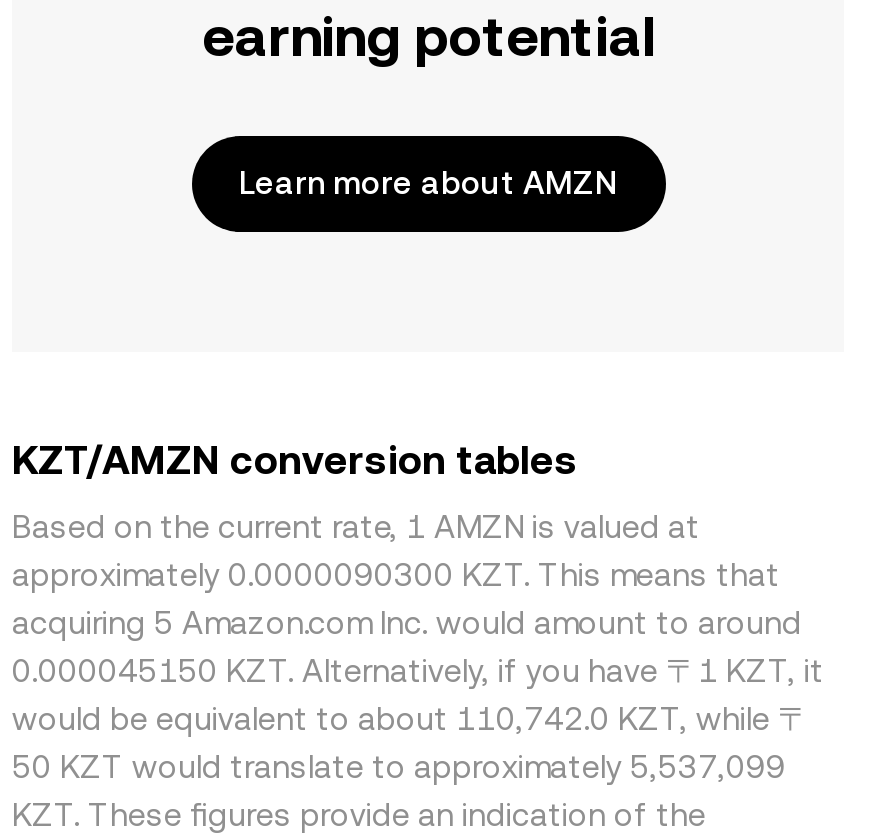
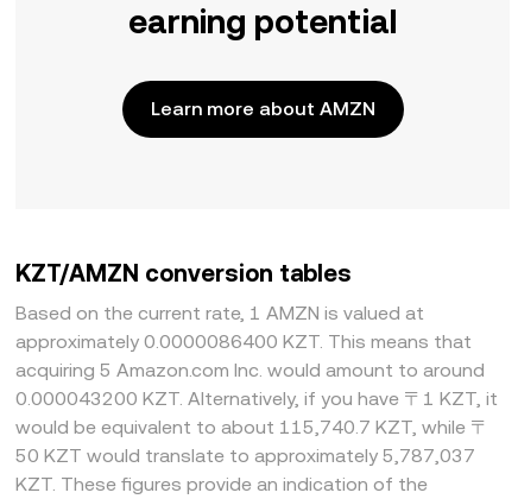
[12,556,780,594] approximately 0.0000090300 KZT. This means that -> [15,330,472,353] approximately 0.0000086400 KZT. This means that
[12,652,824,690] 0.000045150 KZT. Alternatively, if you have 〒1 KZT, it -> [15,387,498,410] 0.000043200 KZT. Alternatively, if you have 〒1 KZT, it
[12,700,810,738] would be equivalent to about 110,742.0 KZT, while 〒 -> [15,416,489,438] would be equivalent to about 115,740.7 KZT, while 〒
[12,748,786,786] 50 KZT would translate to approximately 5,537,099 -> [15,444,475,467] 50 KZT would translate to approximately 5,787,037

